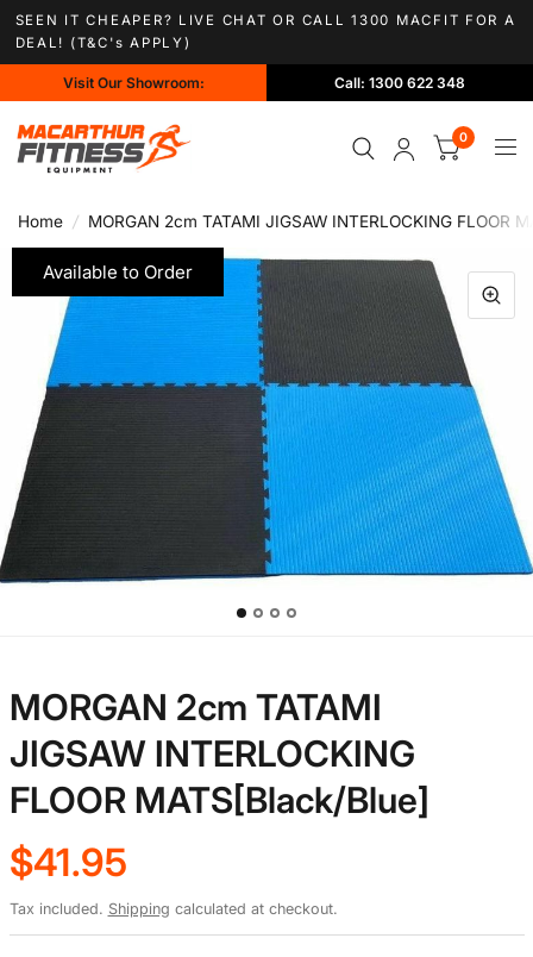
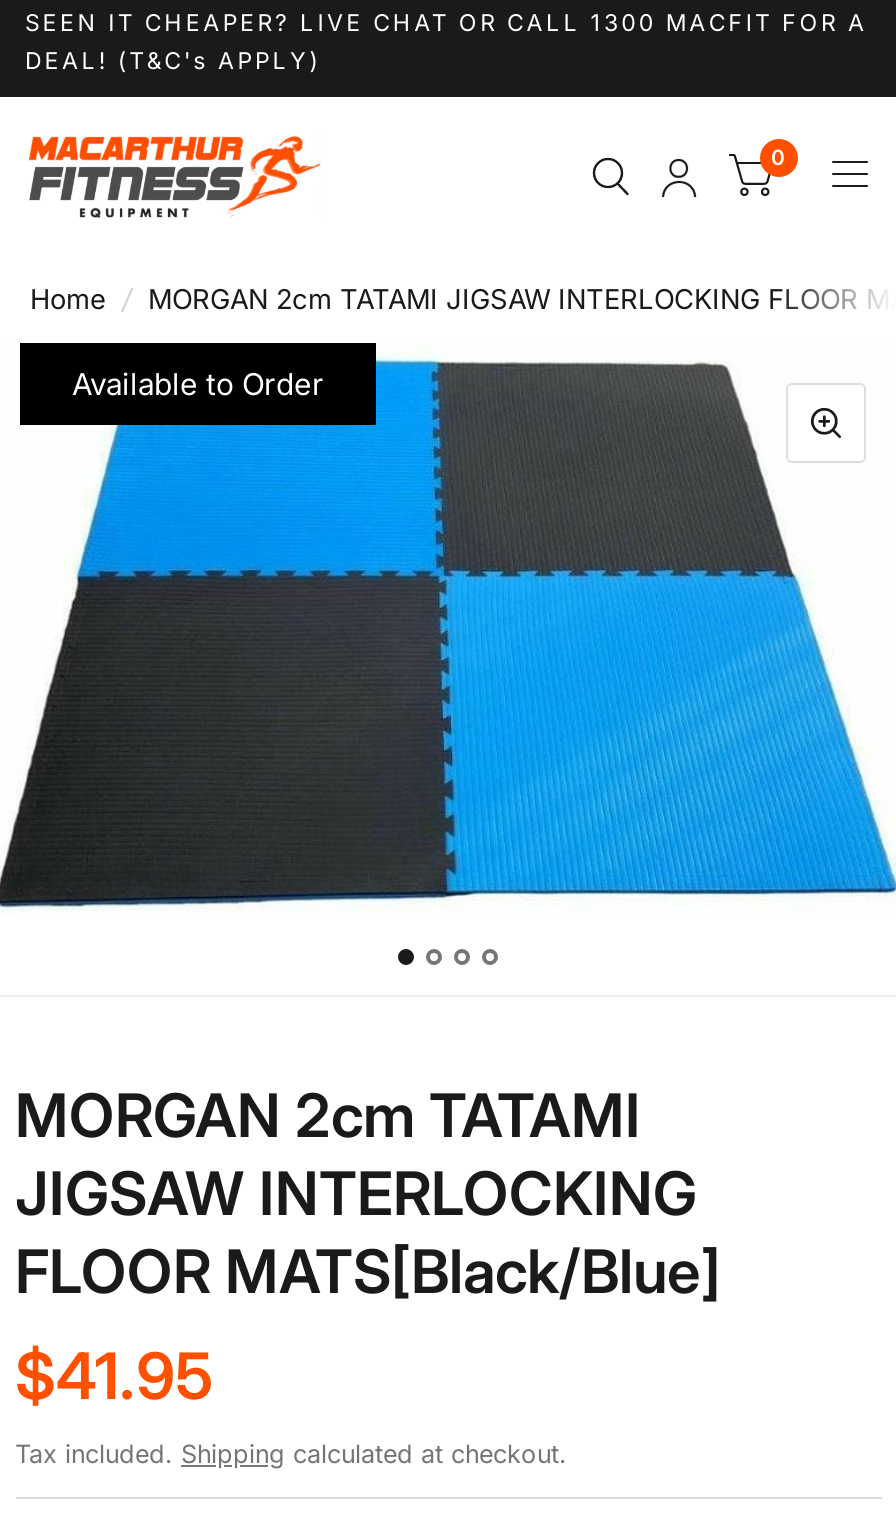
[62,74,465,92] Visit Our Showroom: | Call: 1300 622 348 -> none

